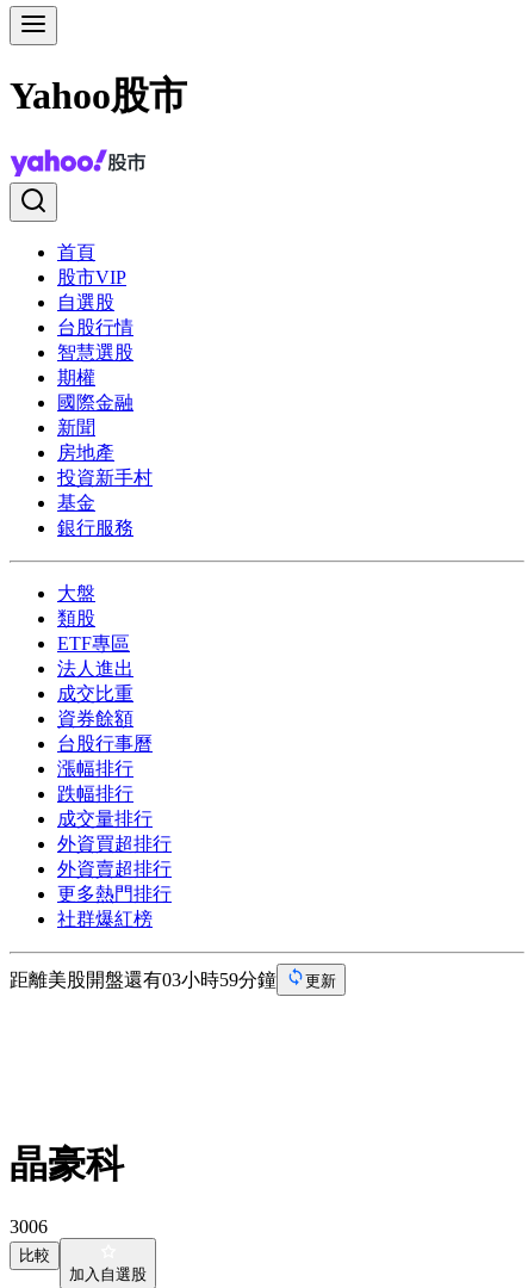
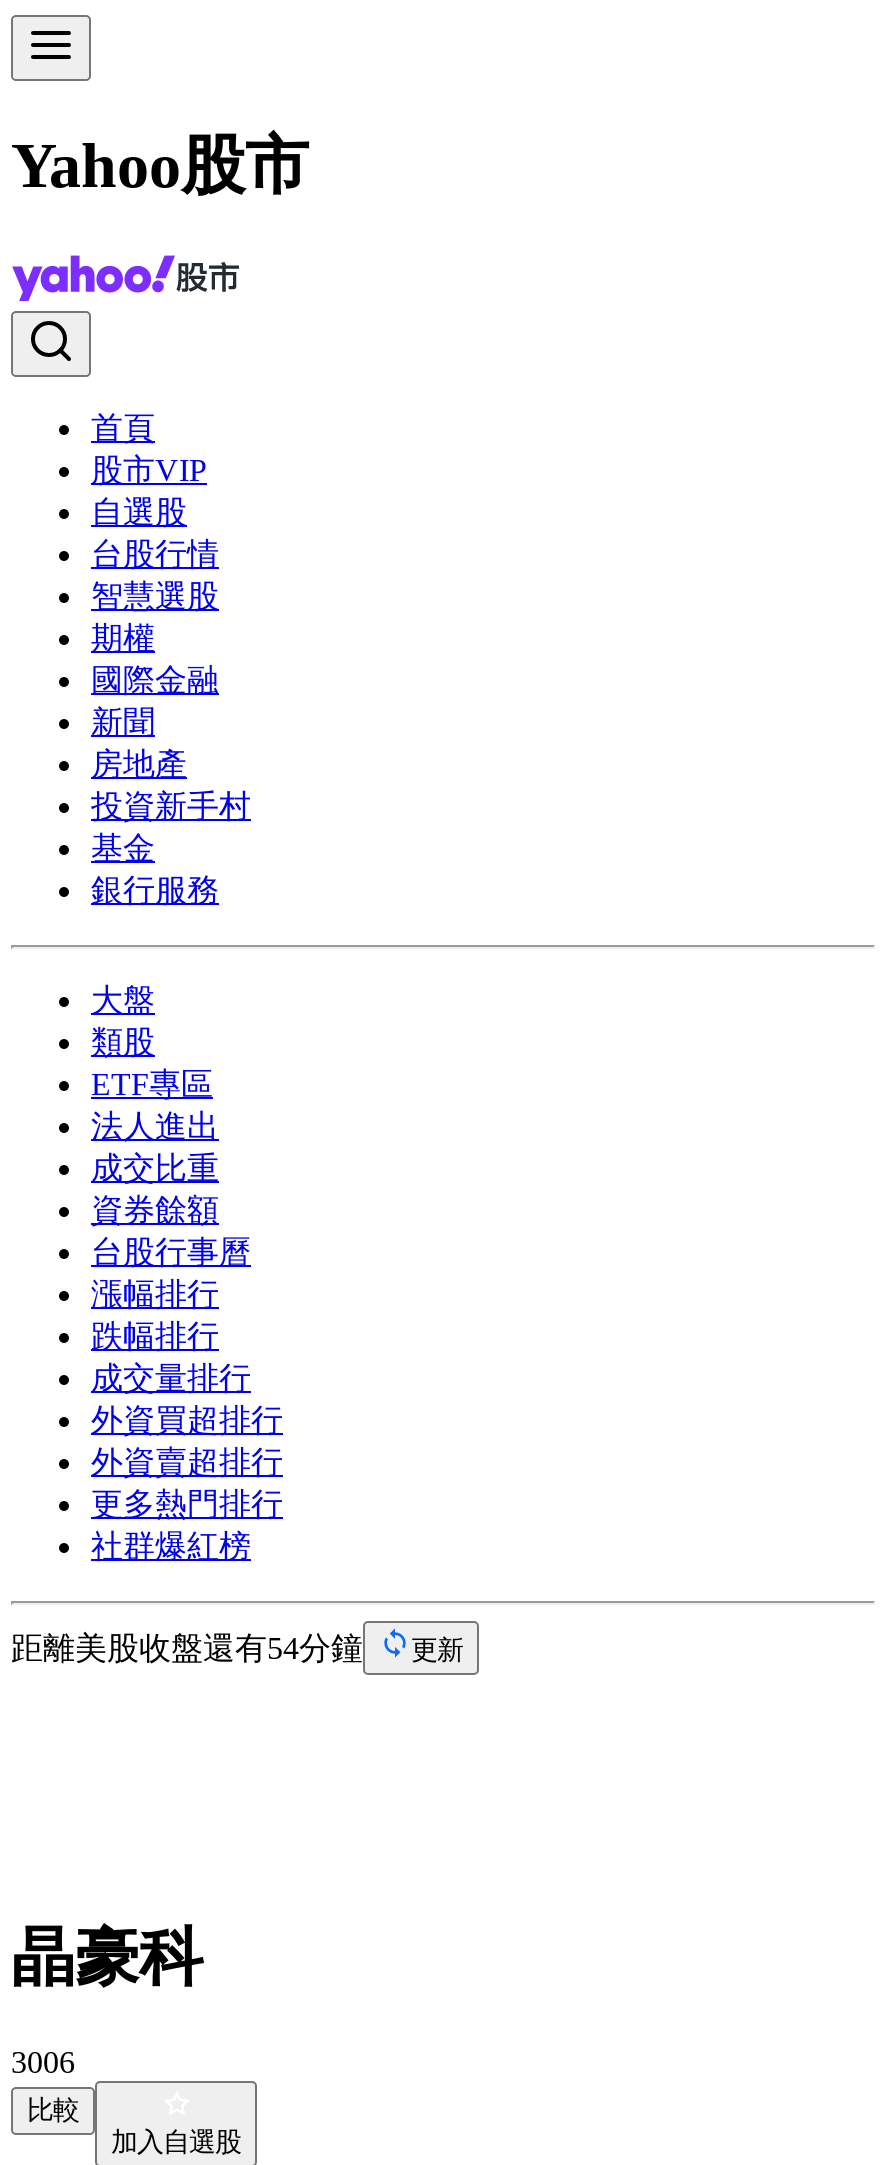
[10,969,277,990] 距離美股開盤還有03小時59分鐘 -> [11,1631,363,1665] 距離美股收盤還有54分鐘

